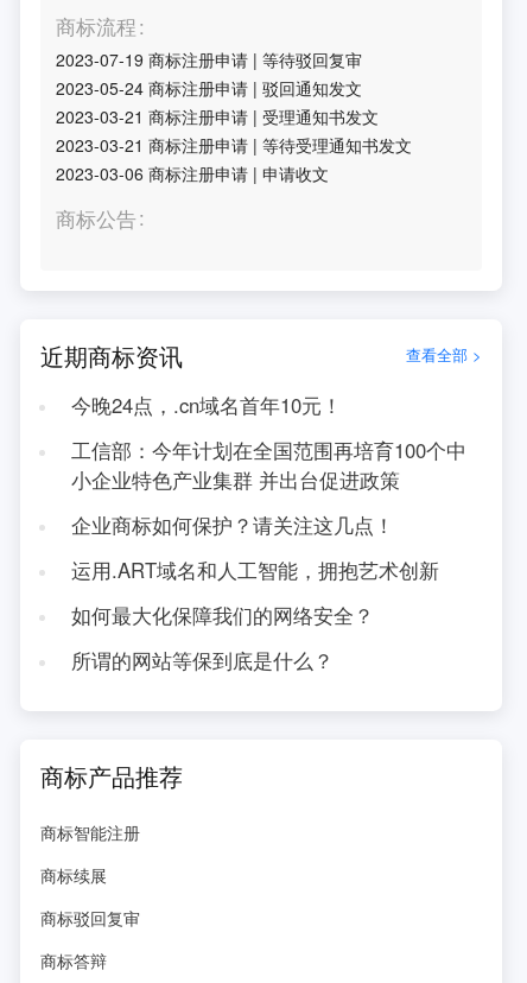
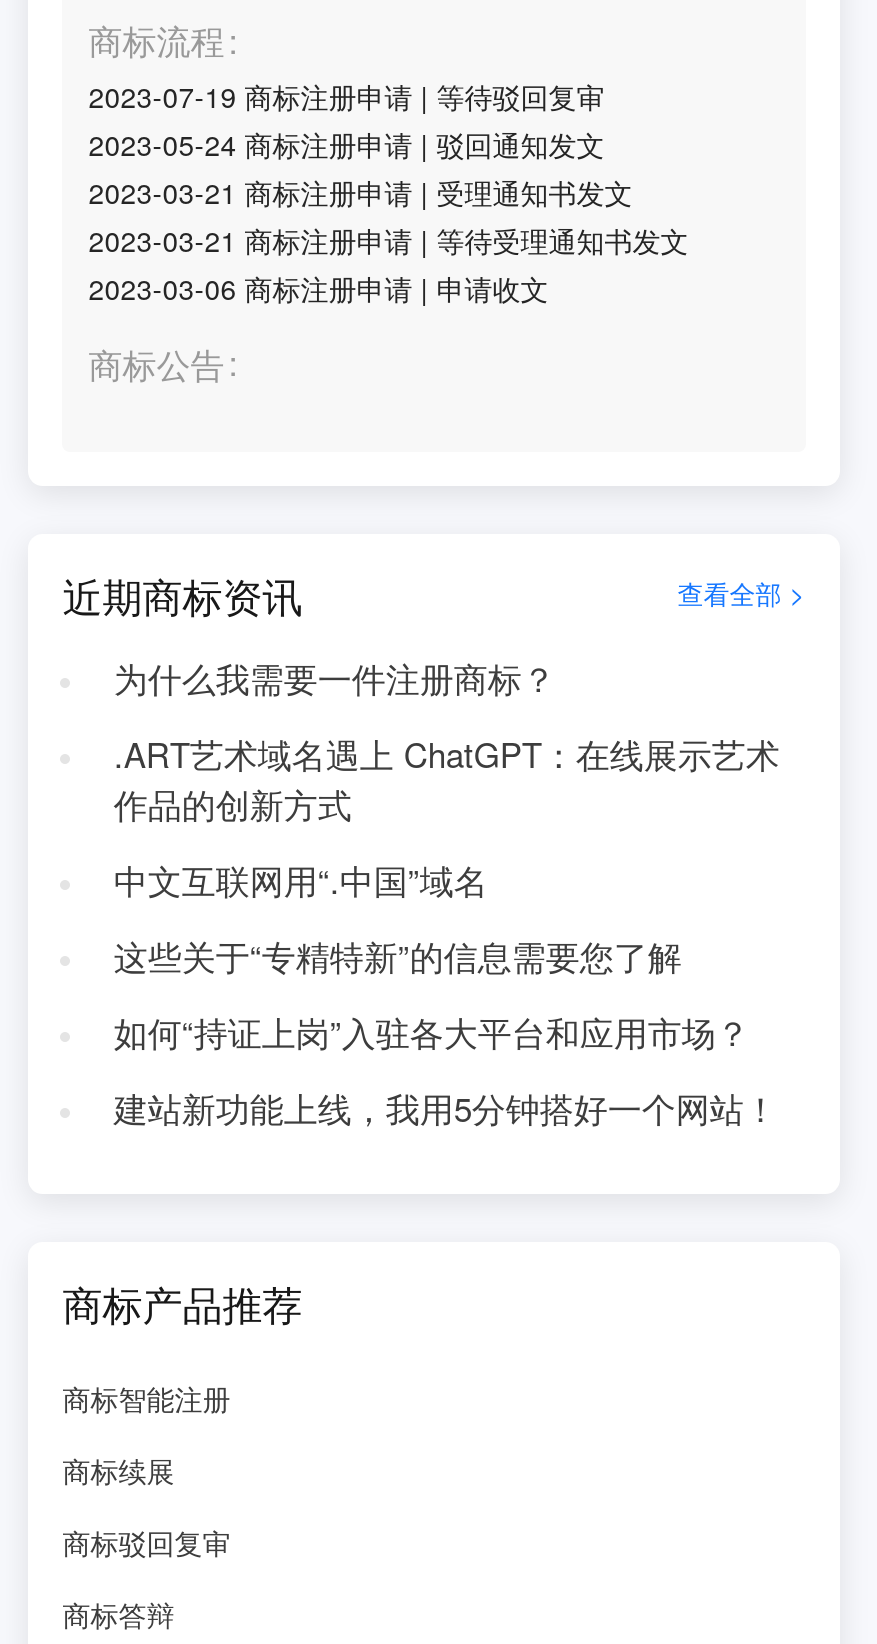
[71,391,342,419] 今晚24点，.cn域名首年10元！ -> [114,654,556,702] 为什么我需要一件注册商标？
[71,436,466,494] 工信部：今年计划在全国范围再培育100个中 | 小企业特色产业集群 并出台促进政策 -> [114,730,780,828] .ART艺术域名遇上 ChatGPT：在线展示艺术 | 作品的创新方式
[71,510,394,539] 企业商标如何保护？请关注这几点！ -> [114,856,488,904] 中文互联网用“.中国”域名
[71,556,439,584] 运用.ART域名和人工智能，拥抱艺术创新 -> [114,932,682,980] 这些关于“专精特新”的信息需要您了解
[71,601,374,629] 如何最大化保障我们的网络安全？ -> [114,1008,750,1056] 如何“持证上岗”入驻各大平台和应用市场？
[71,646,333,674] 所谓的网站等保到底是什么？ -> [114,1084,778,1132] 建站新功能上线，我用5分钟搭好一个网站！

